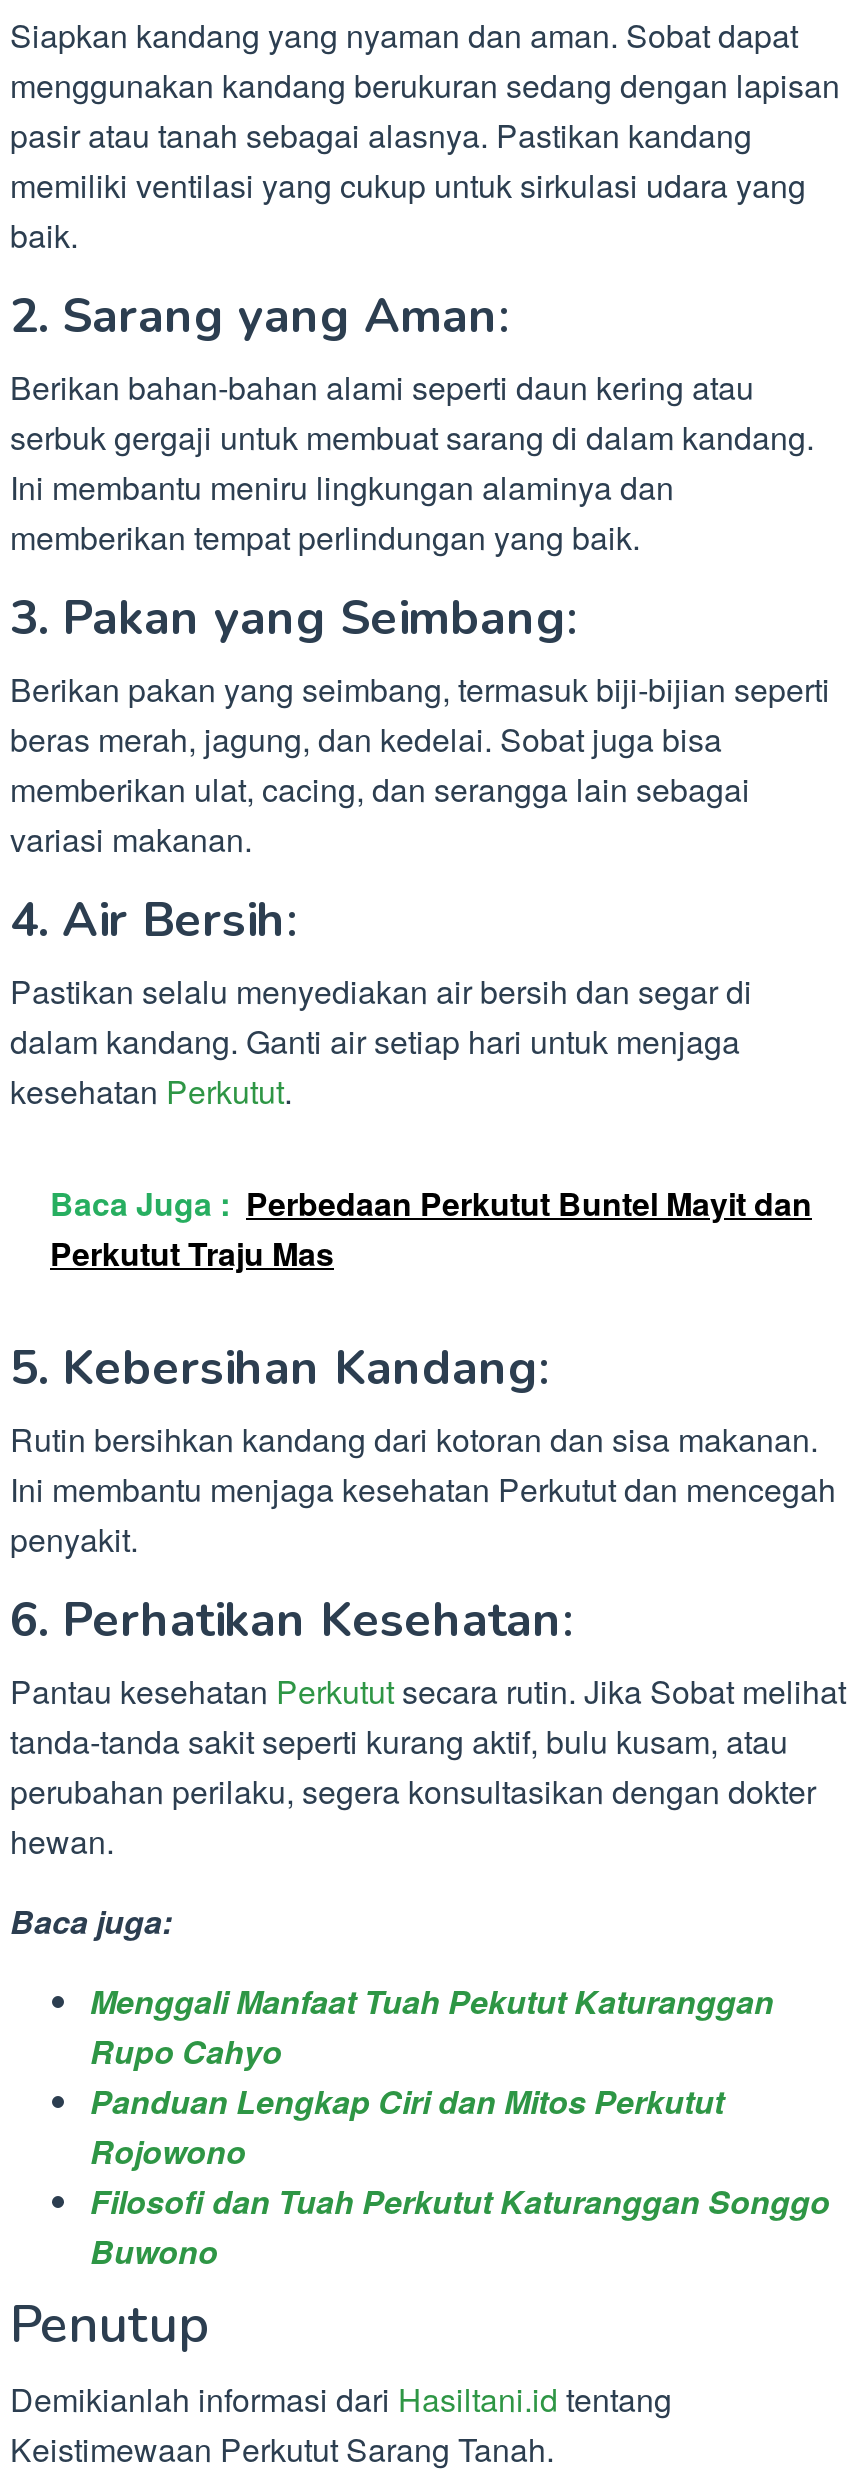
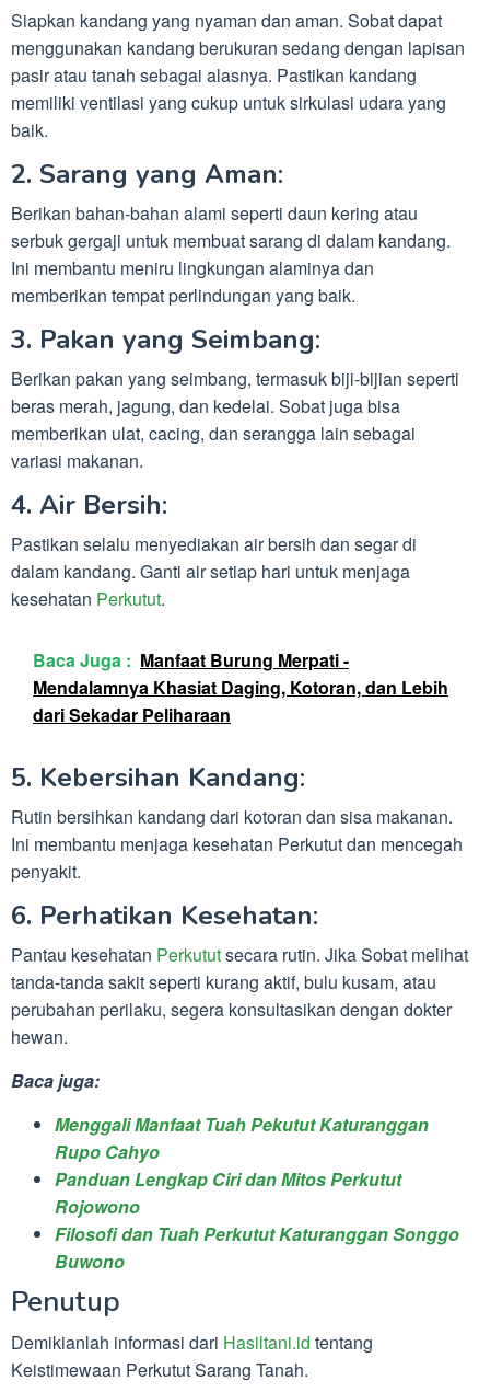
[50,1180,812,1276] Baca Juga : Perbedaan Perkutut Buntel Mayit dan | Perkutut Traju Mas -> [33,647,448,727] Baca Juga : Manfaat Burung Merpati - | Mendalamnya Khasiat Daging, Kotoran, dan Lebih | dari Sekadar Peliharaan

